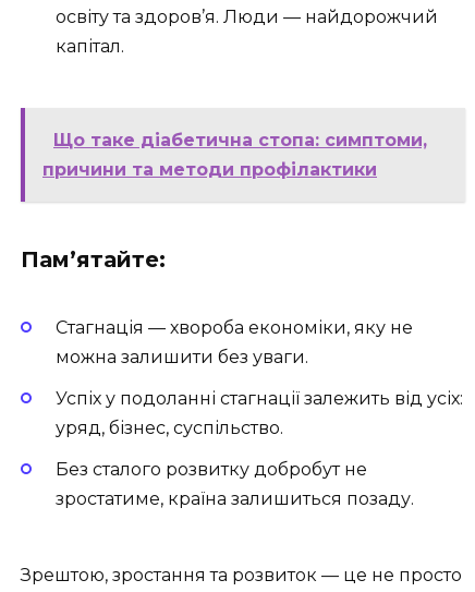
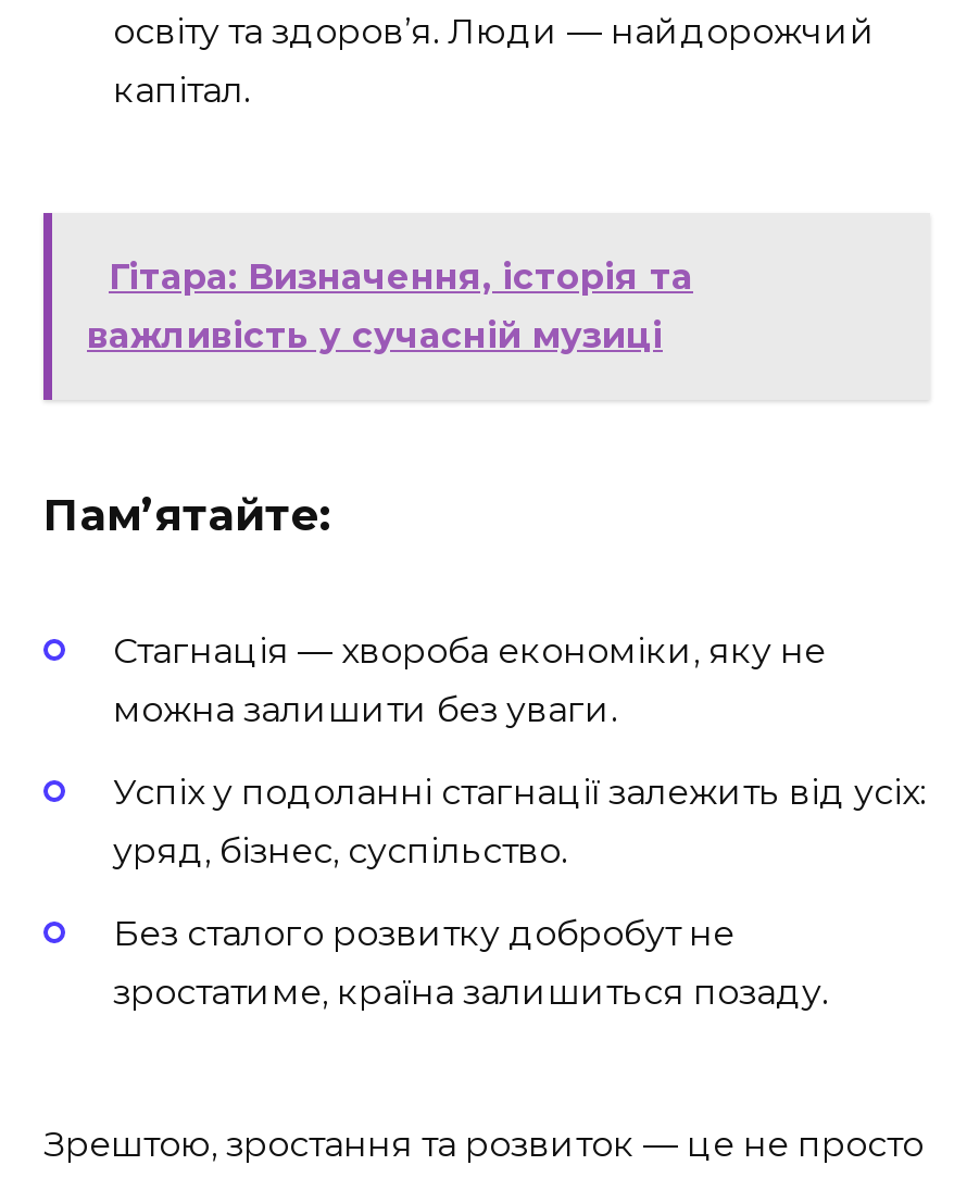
[42,130,427,180] Що таке діабетична стопа: симптоми, | причини та методи профілактики -> [87,257,693,357] Гітара: Визначення, історія та | важливість у сучасній музиці

